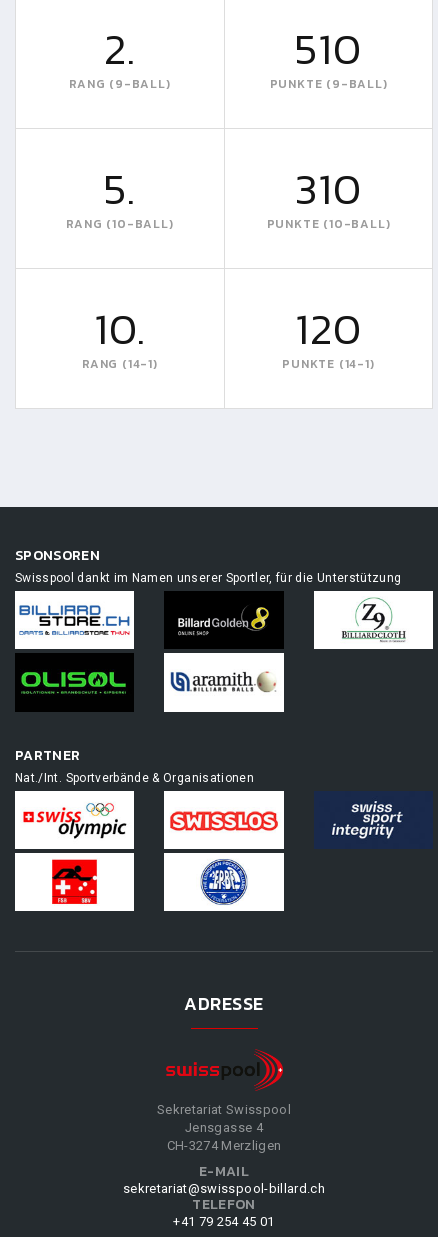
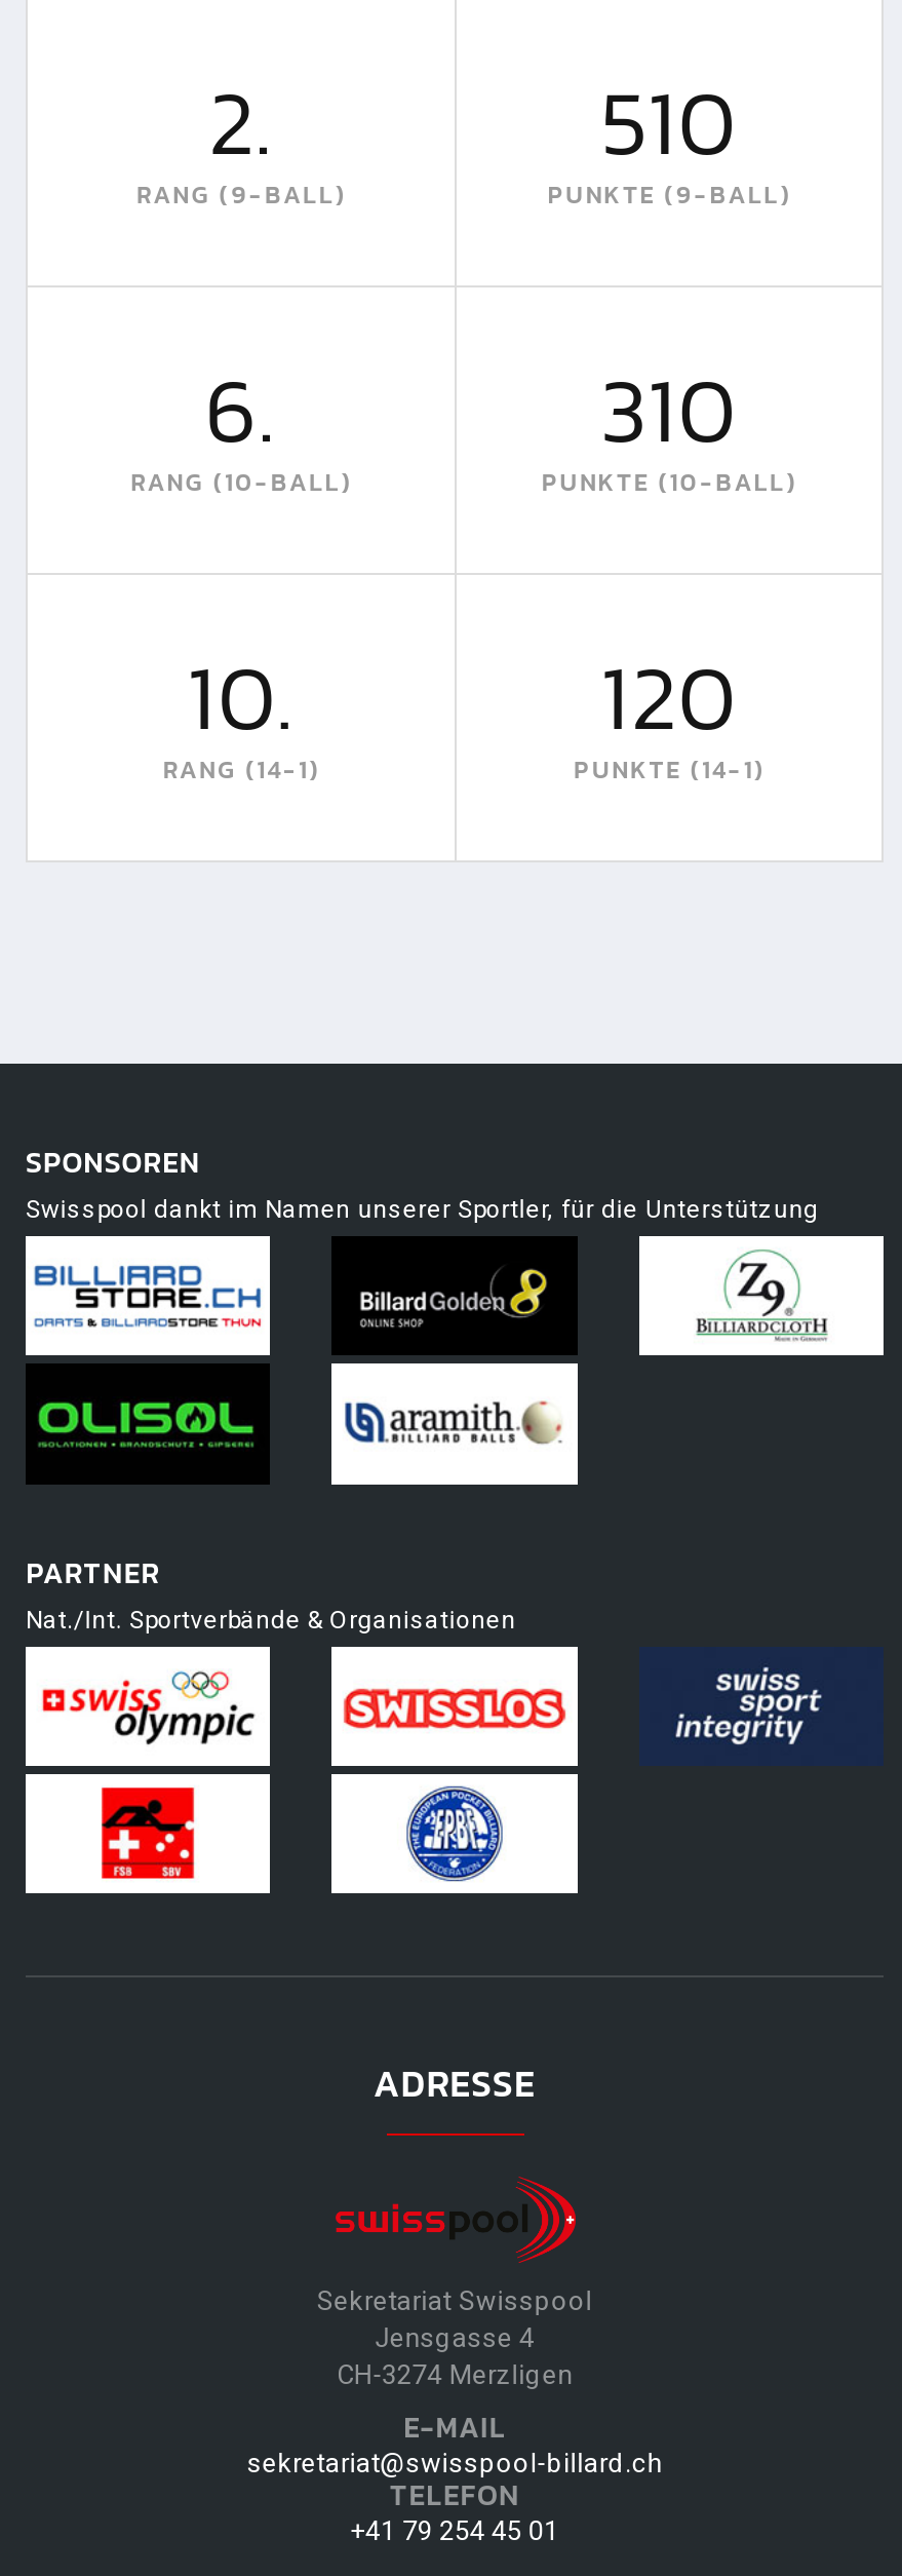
[104,156,136,221] 5. -> [206,343,277,476] 6.

